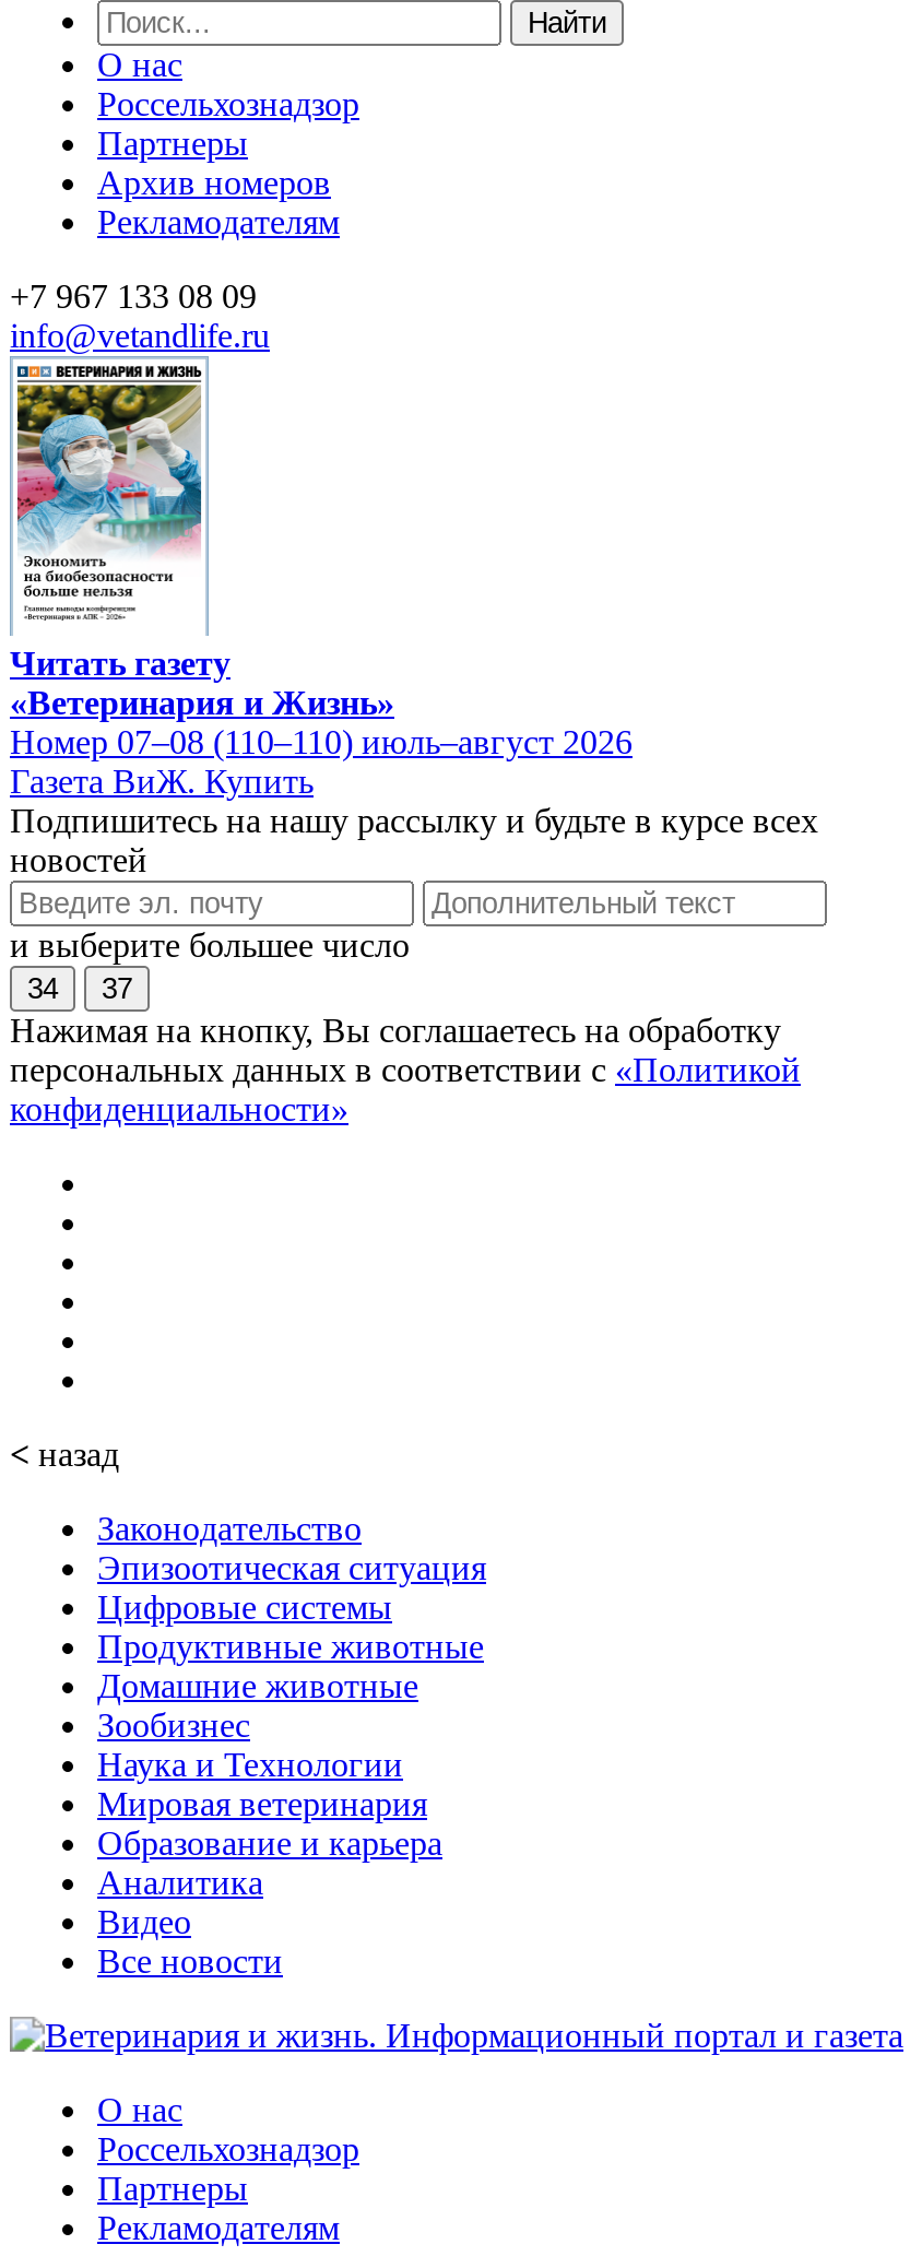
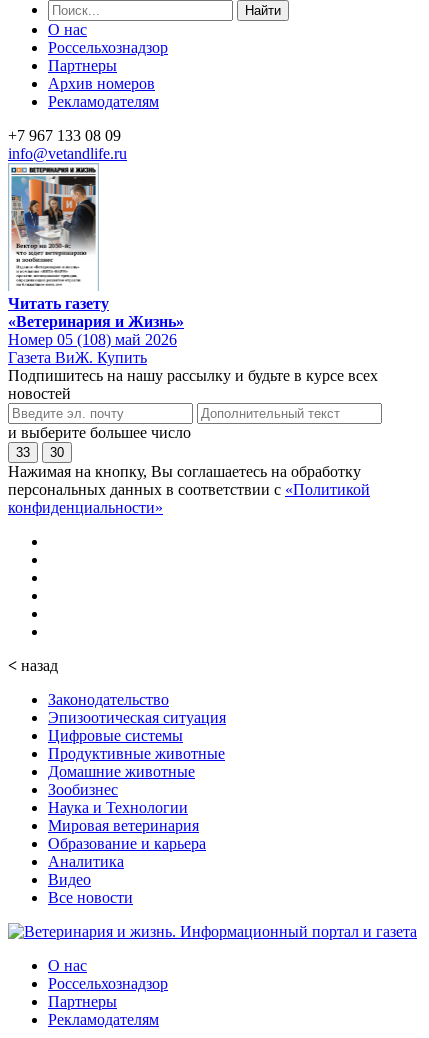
[14,382,204,625] [image] -> [11,175,97,287] [image]
[10,722,633,759] Номер 07–08 (110–110) июль–август 2026 -> [8,331,177,348] Номер 05 (108) май 2026
[27,971,58,1004] 34 -> [16,445,30,460] 33
[102,971,132,1004] 37 -> [50,445,64,460] 30

